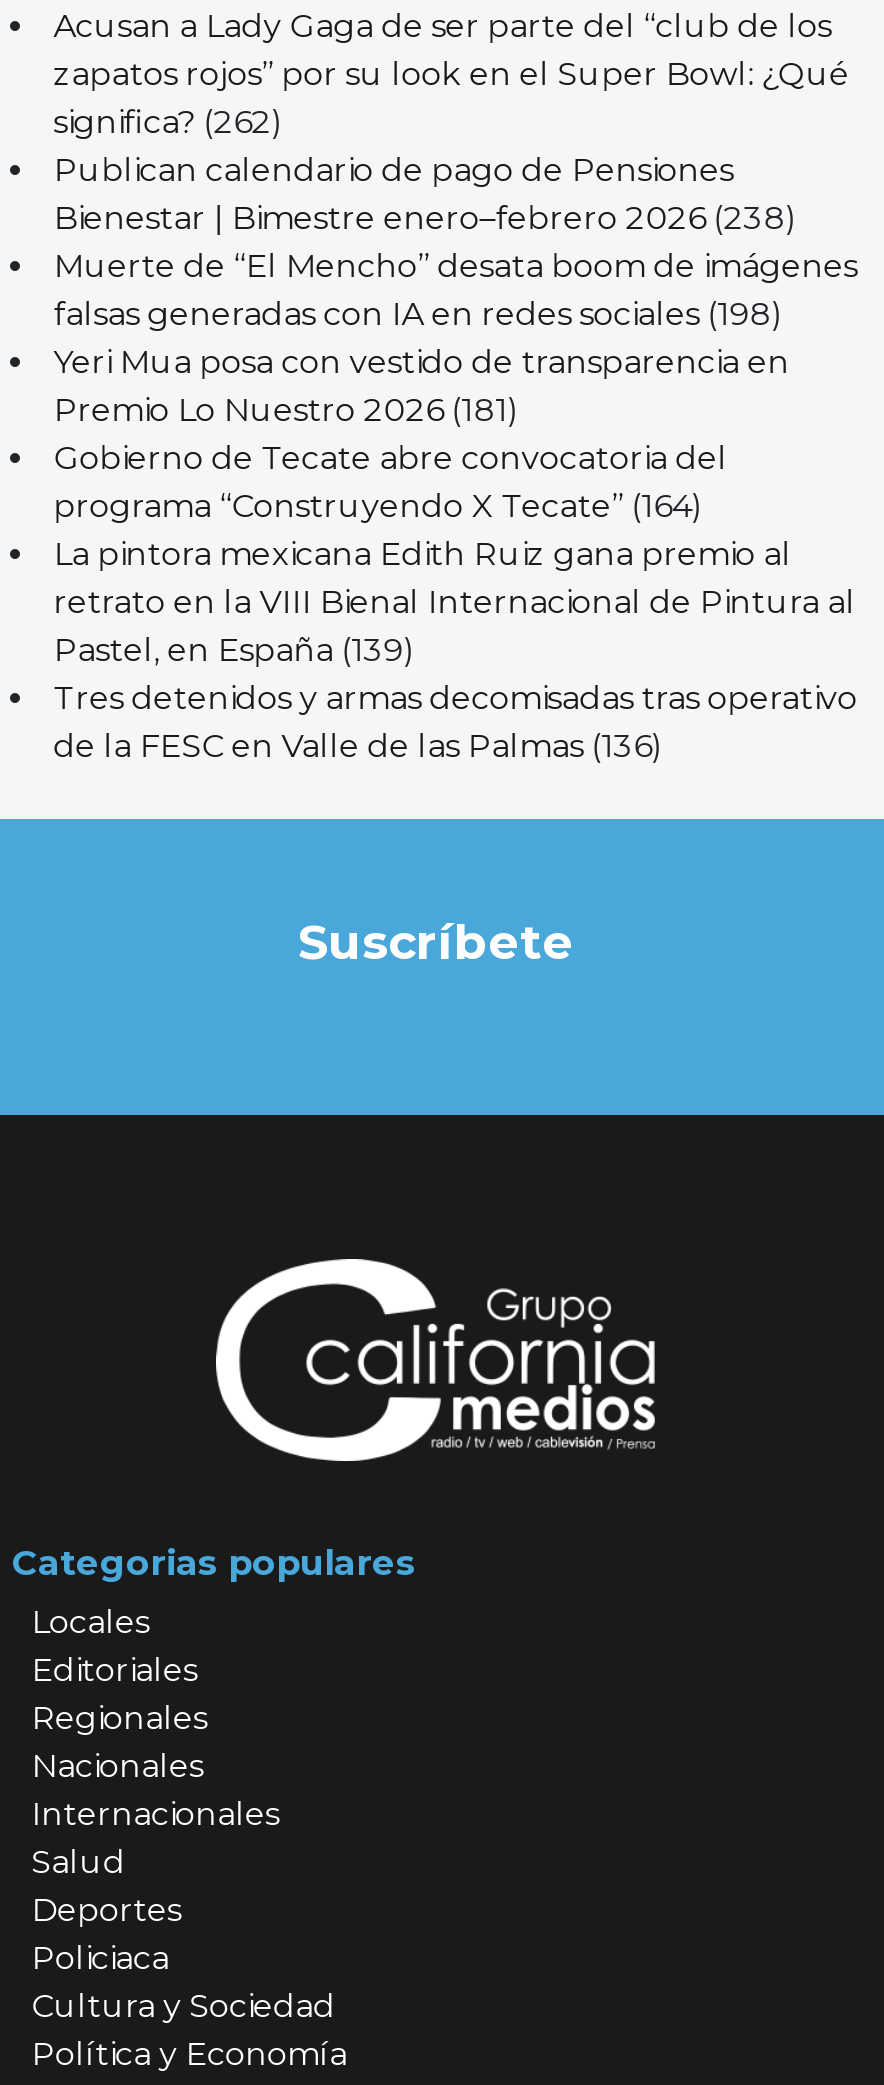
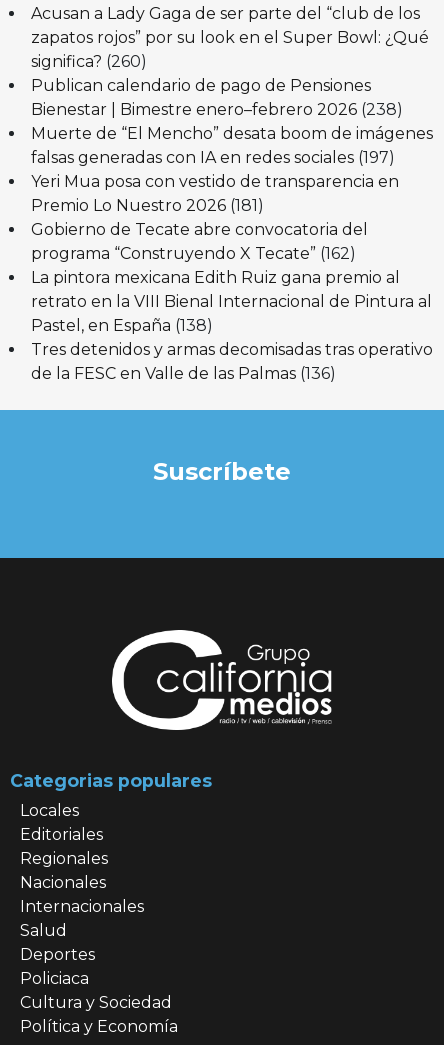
[54,103,284,141] significa? (262) -> [31,52,147,71] significa? (260)
[54,295,784,333] falsas generadas con IA en redes sociales (198) -> [31,148,395,167] falsas generadas con IA en redes sociales (197)
[54,487,704,525] programa “Construyendo X Tecate” (164) -> [31,244,356,263] programa “Construyendo X Tecate” (162)
[54,631,416,669] Pastel, en España (139) -> [31,316,213,335] Pastel, en España (138)

